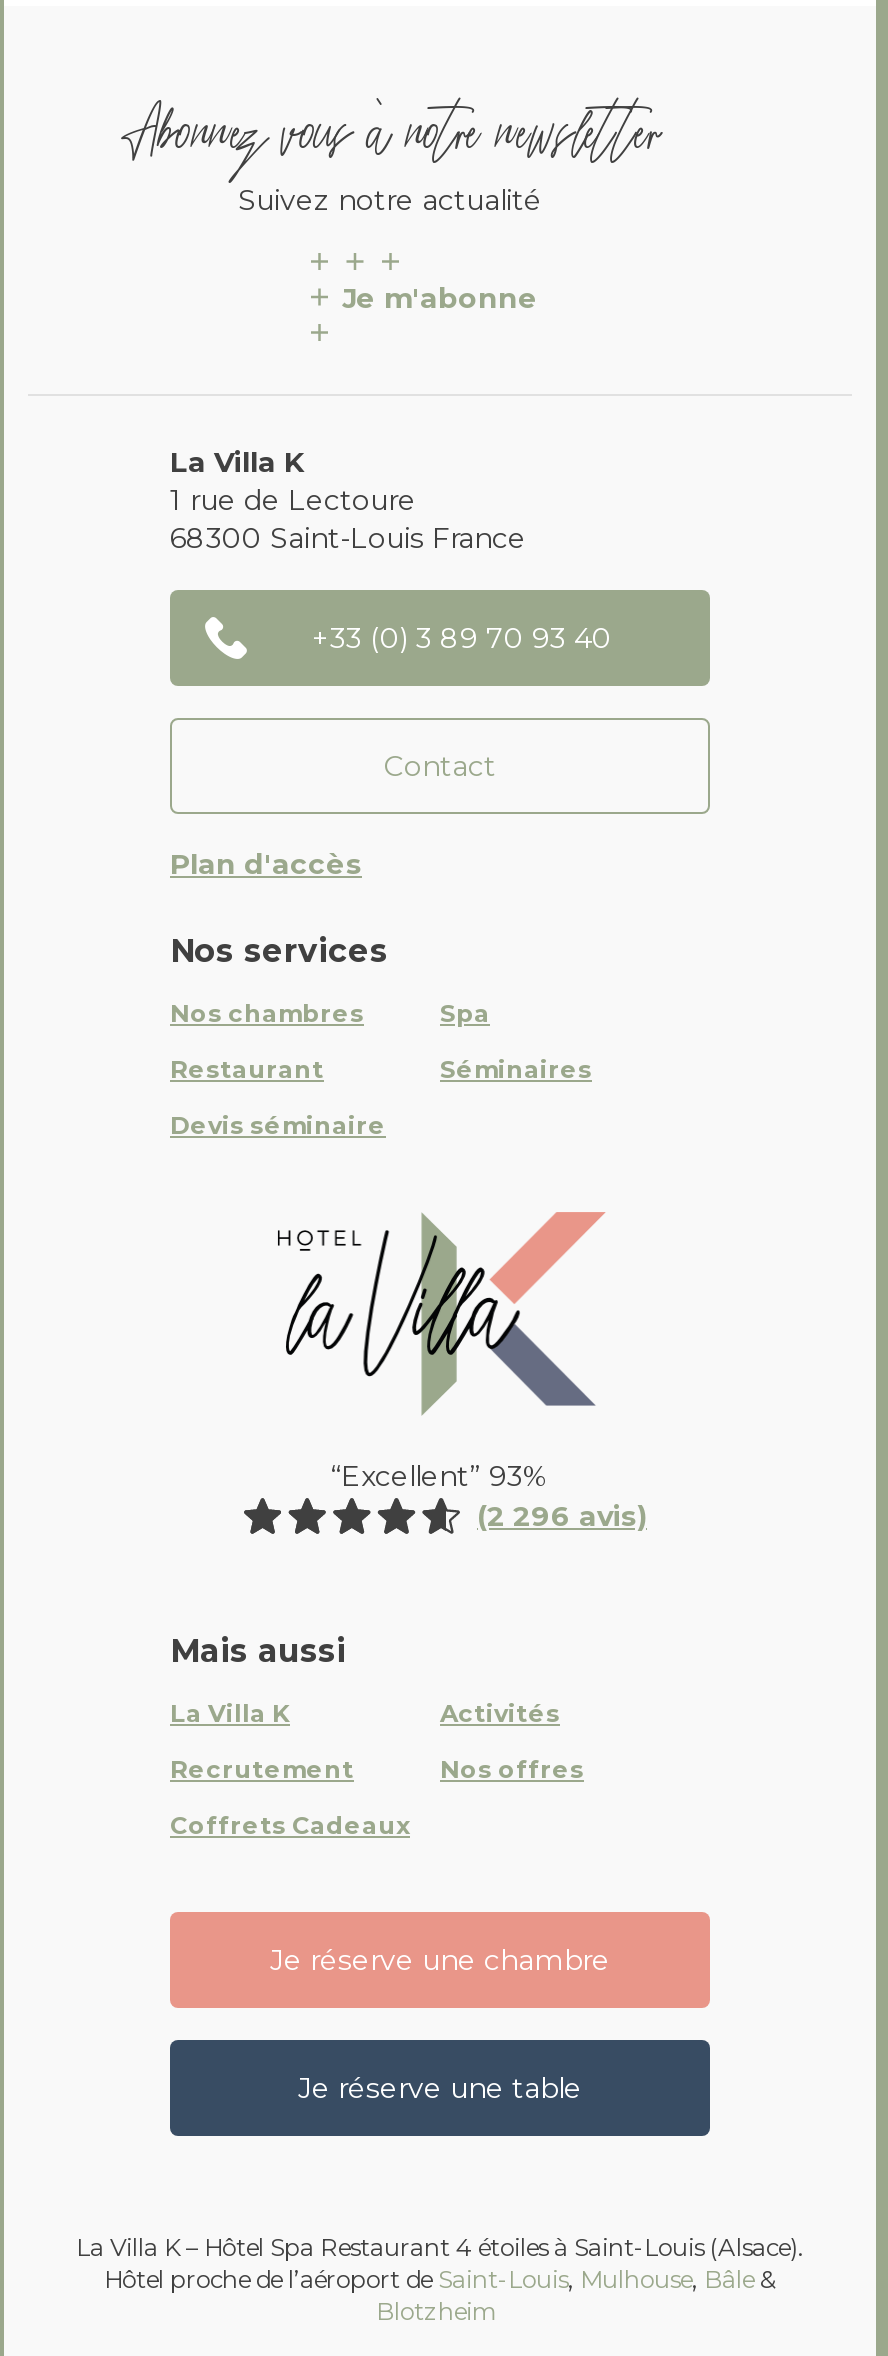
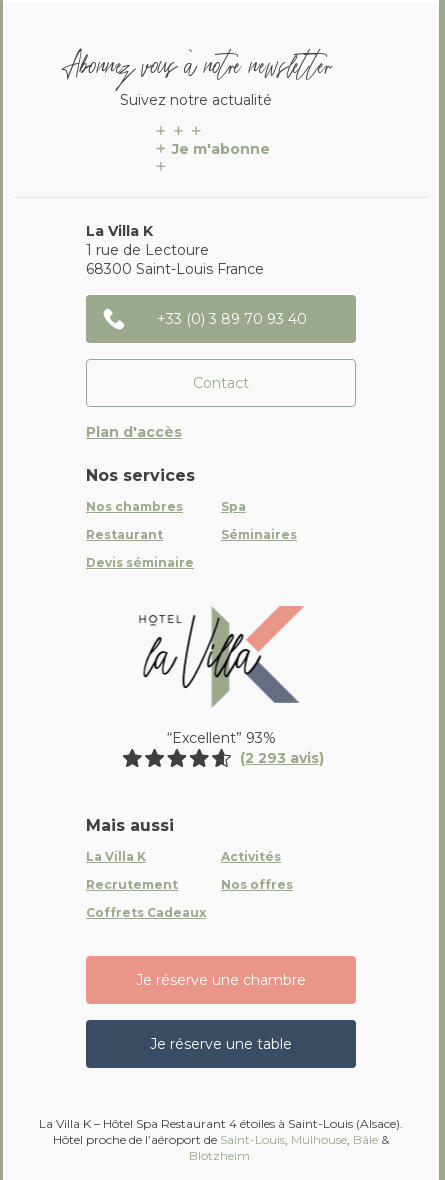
[477,1498,647,1534] (2 296 avis) -> [240,749,324,767] (2 293 avis)

